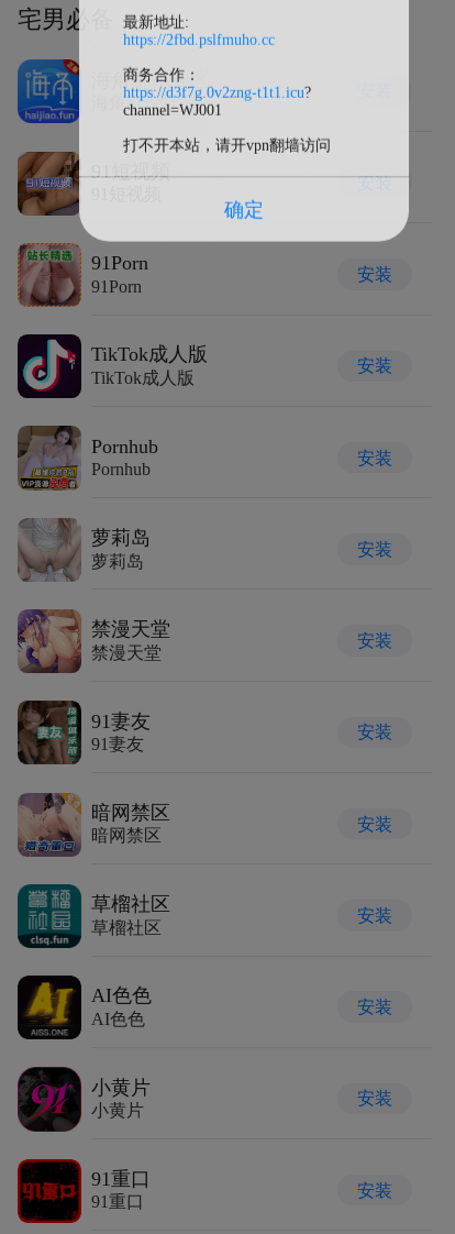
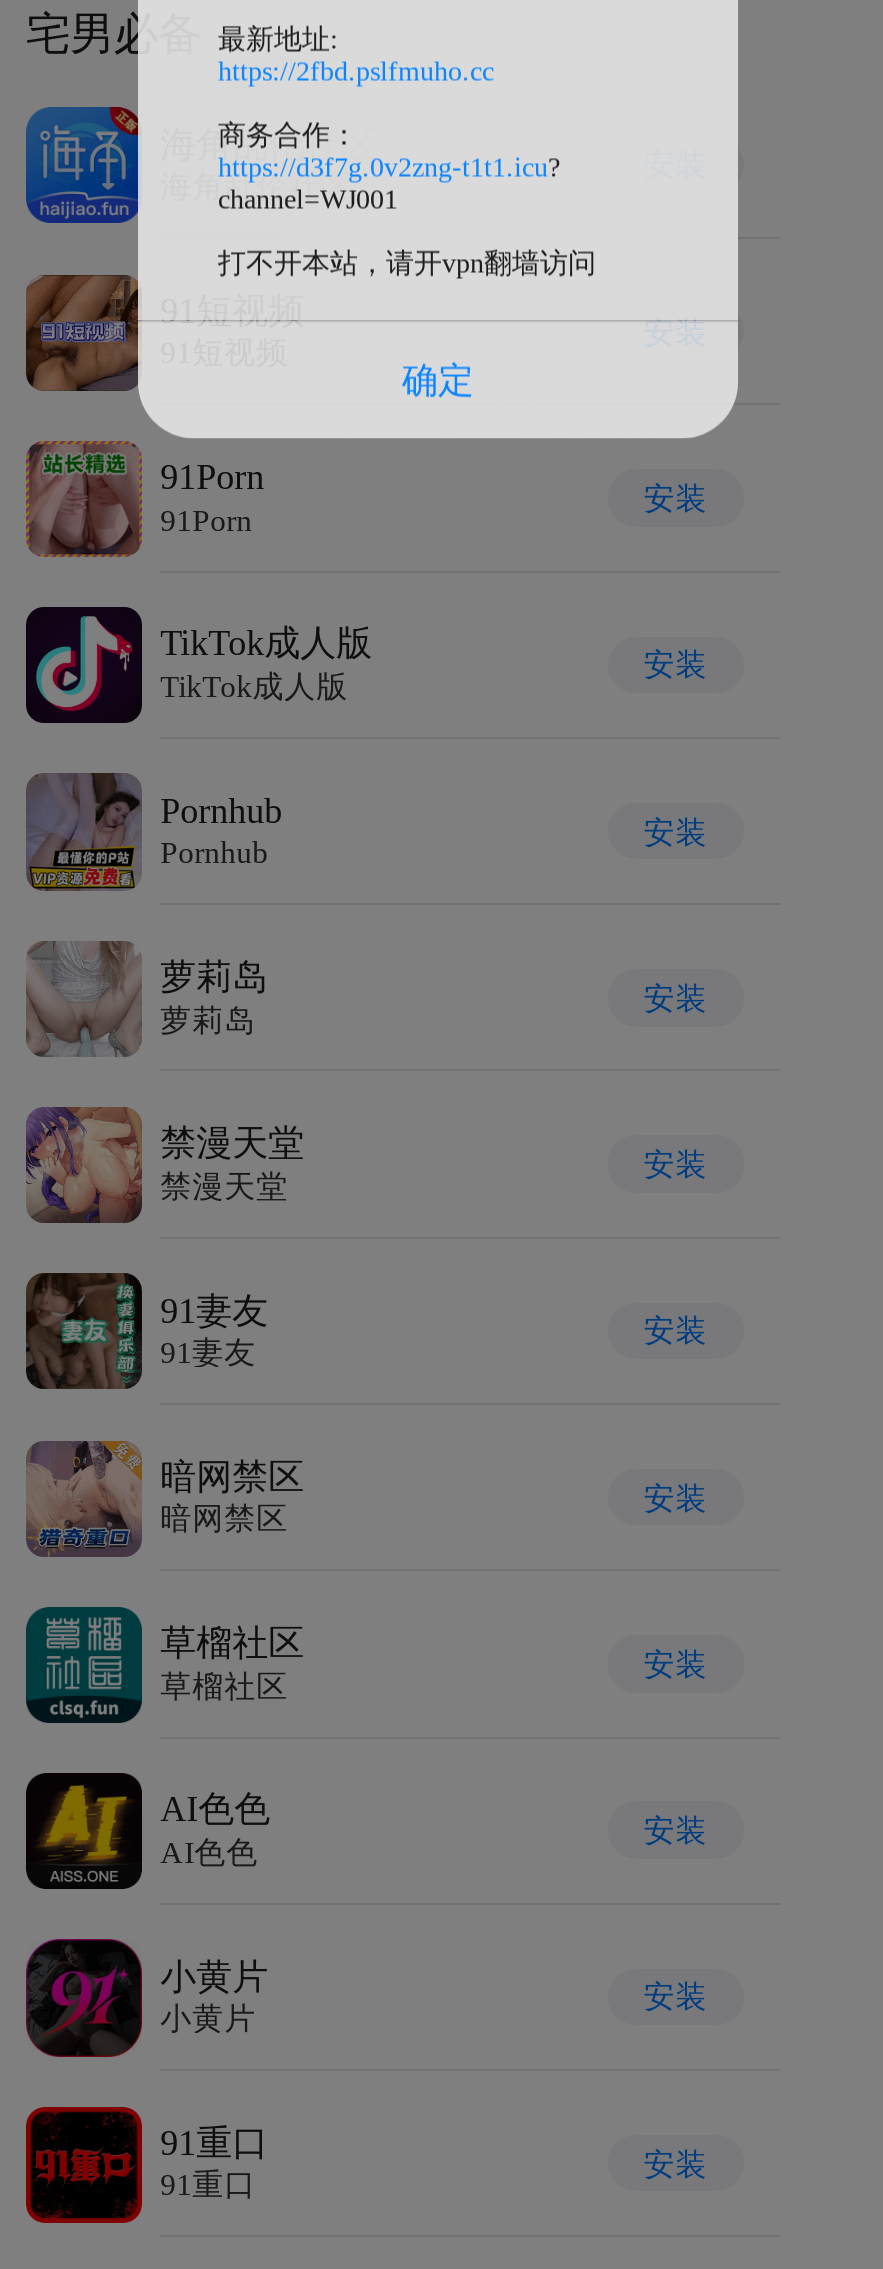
[18,426,80,487] [image] -> [28,775,140,887] [image]

